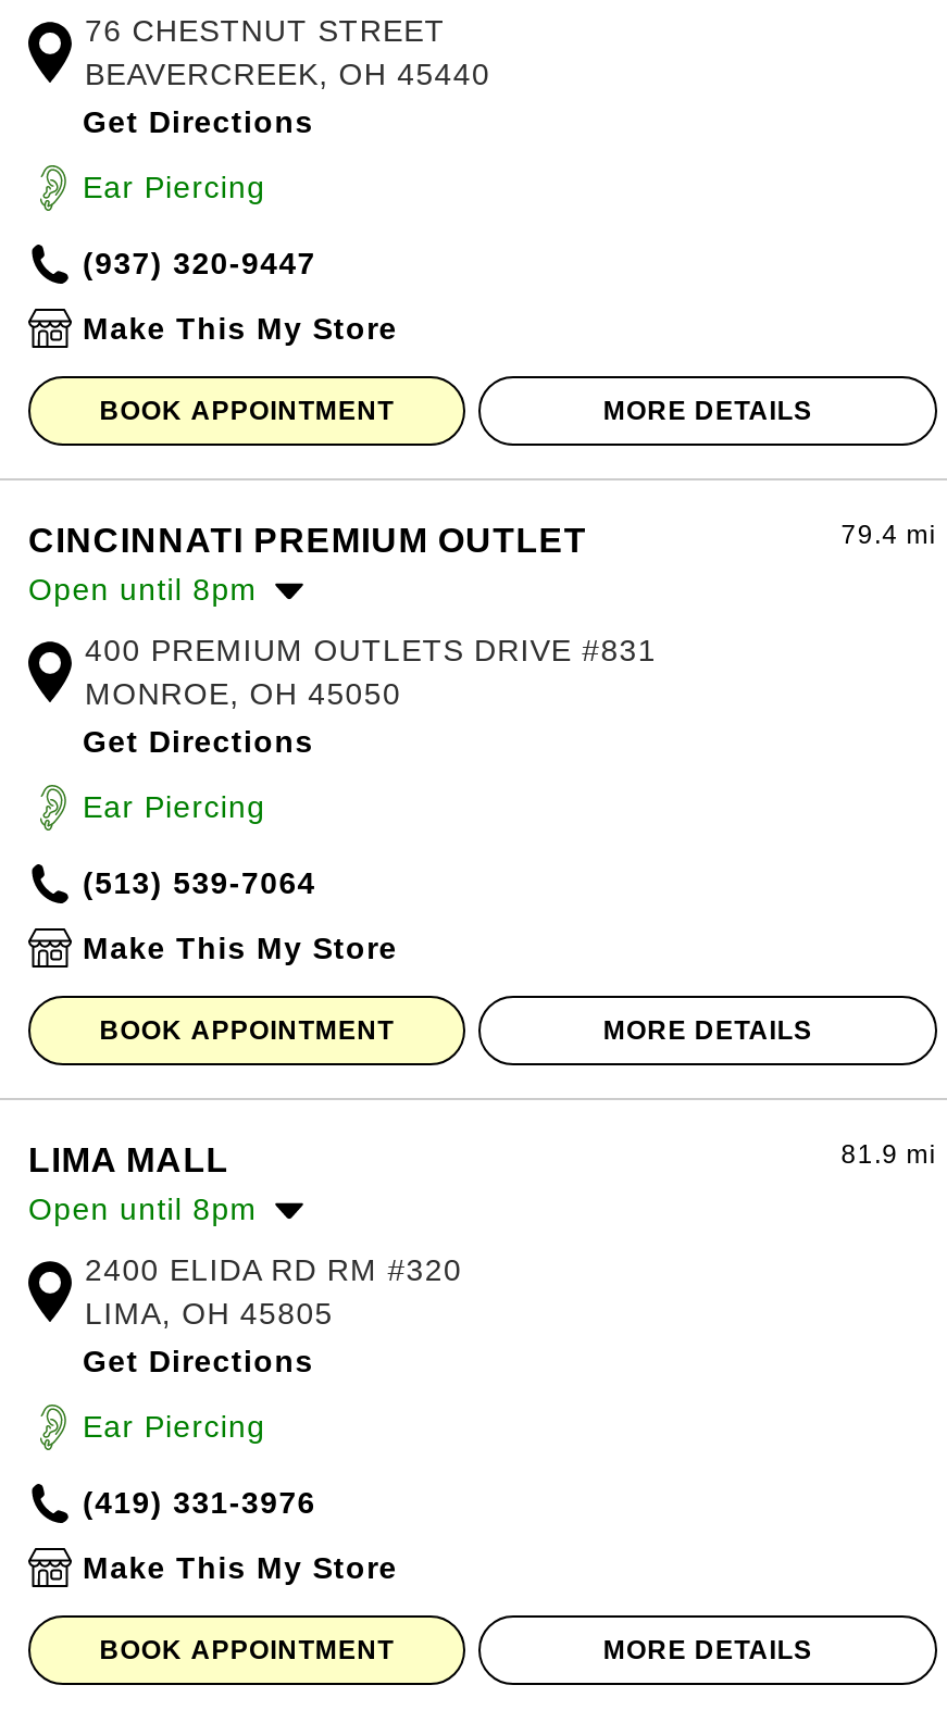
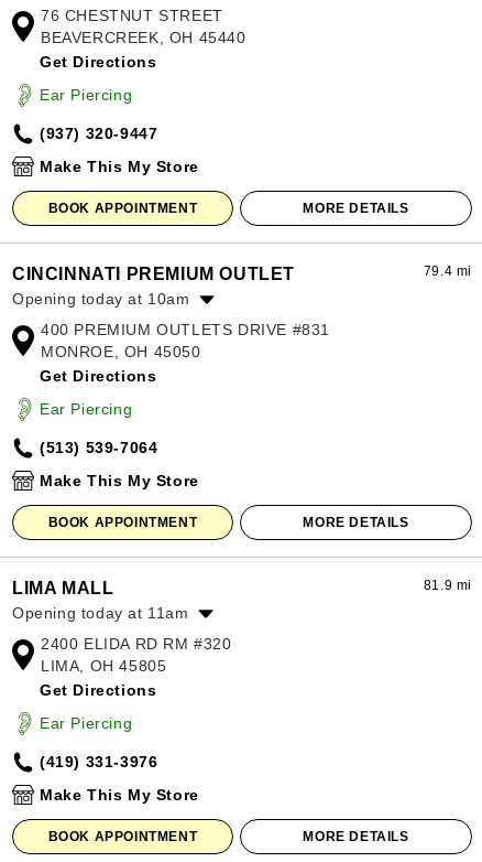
[28,573,257,607] Open until 8pm -> [12,290,190,308] Opening today at 10am
[28,1192,257,1227] Open until 8pm -> [12,605,189,622] Opening today at 11am

